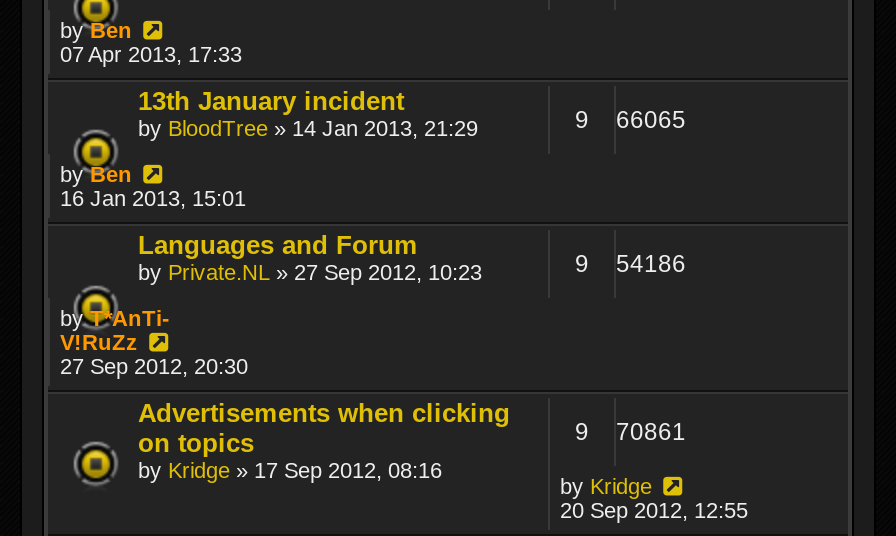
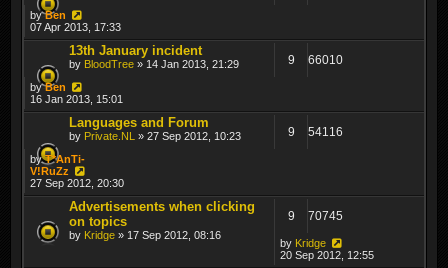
[575,105,686,133] 9 66065 -> [287,53,343,67] 9 66010
[575,249,686,277] 9 54186 -> [287,125,343,139] 9 54116
[575,417,686,445] 9 70861 -> [287,209,343,223] 9 70745

